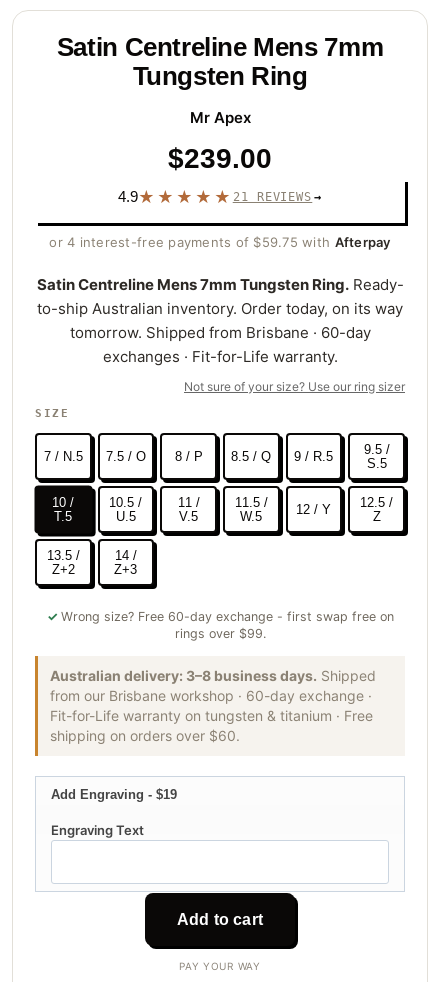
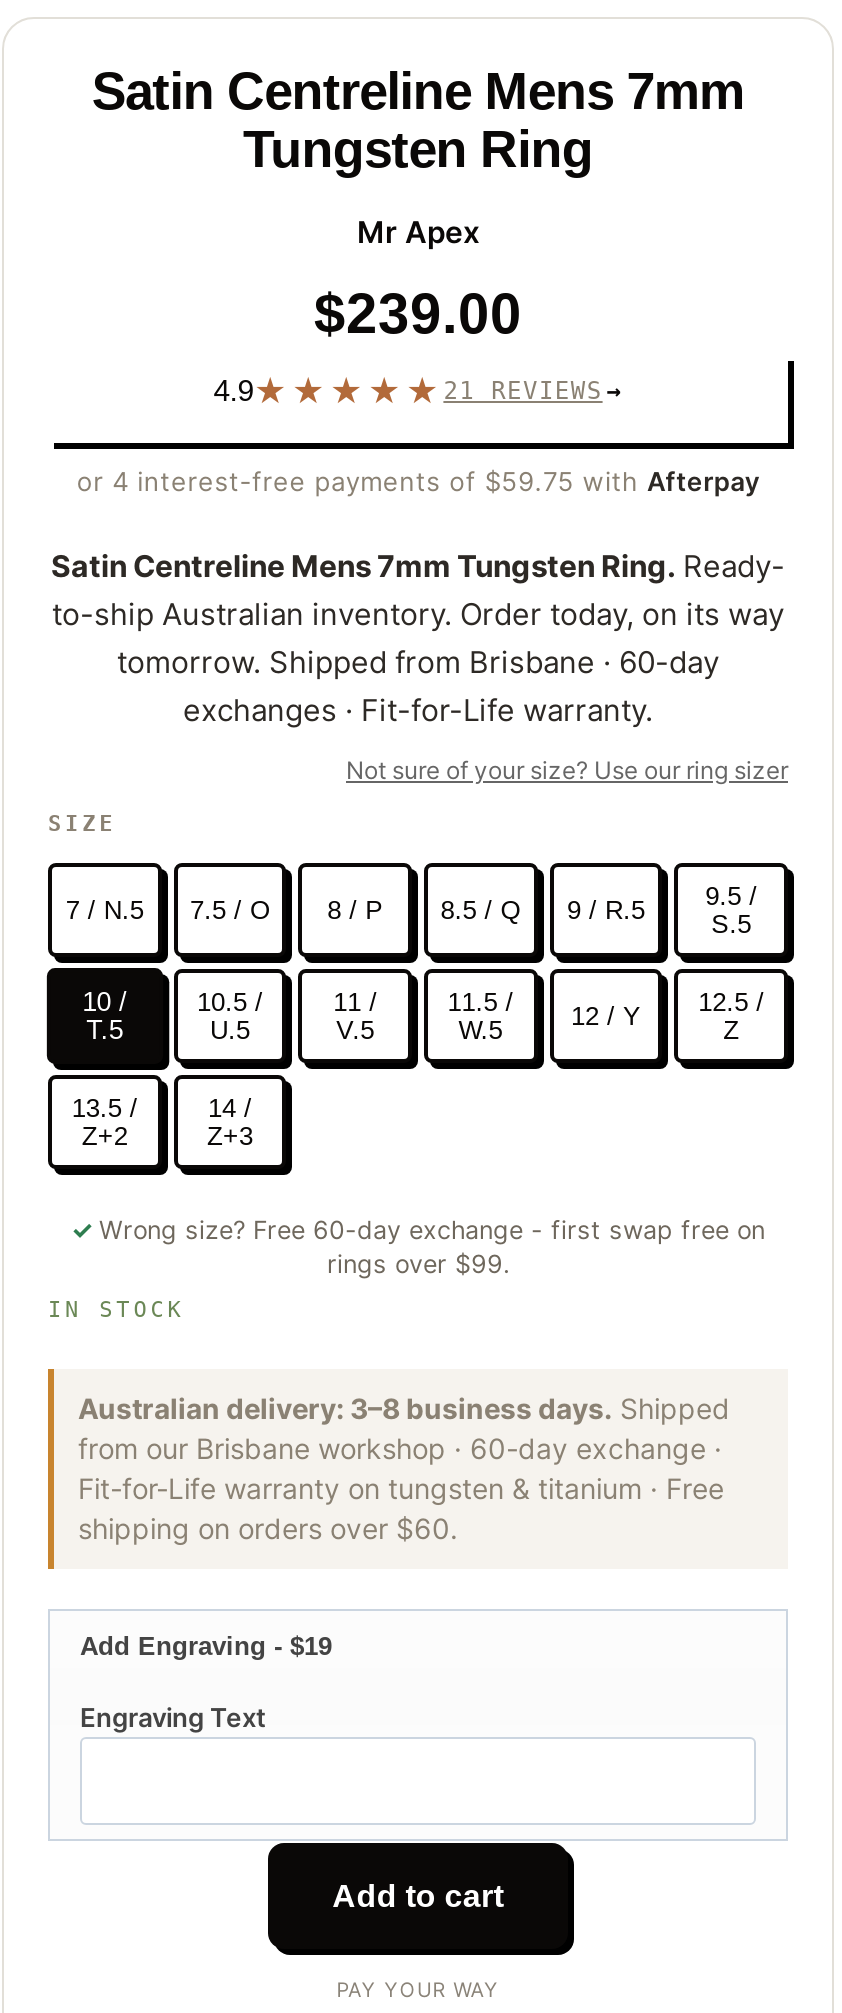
none -> [48,1297,185,1323] IN STOCK

